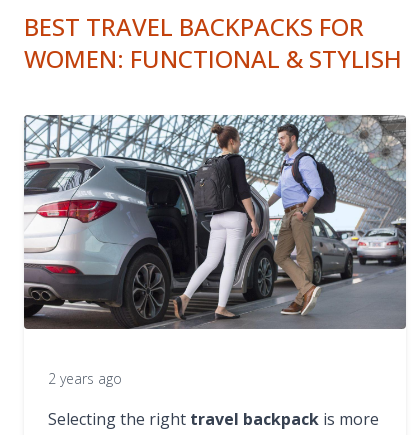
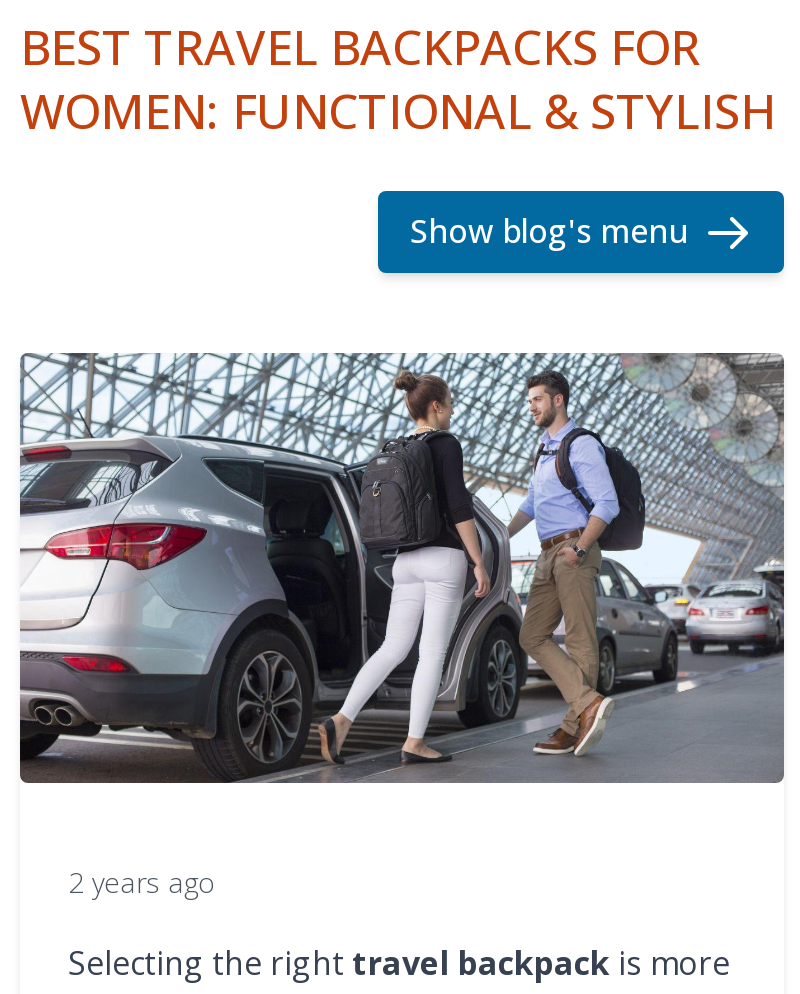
none -> [410,210,688,254] Show blog's menu

